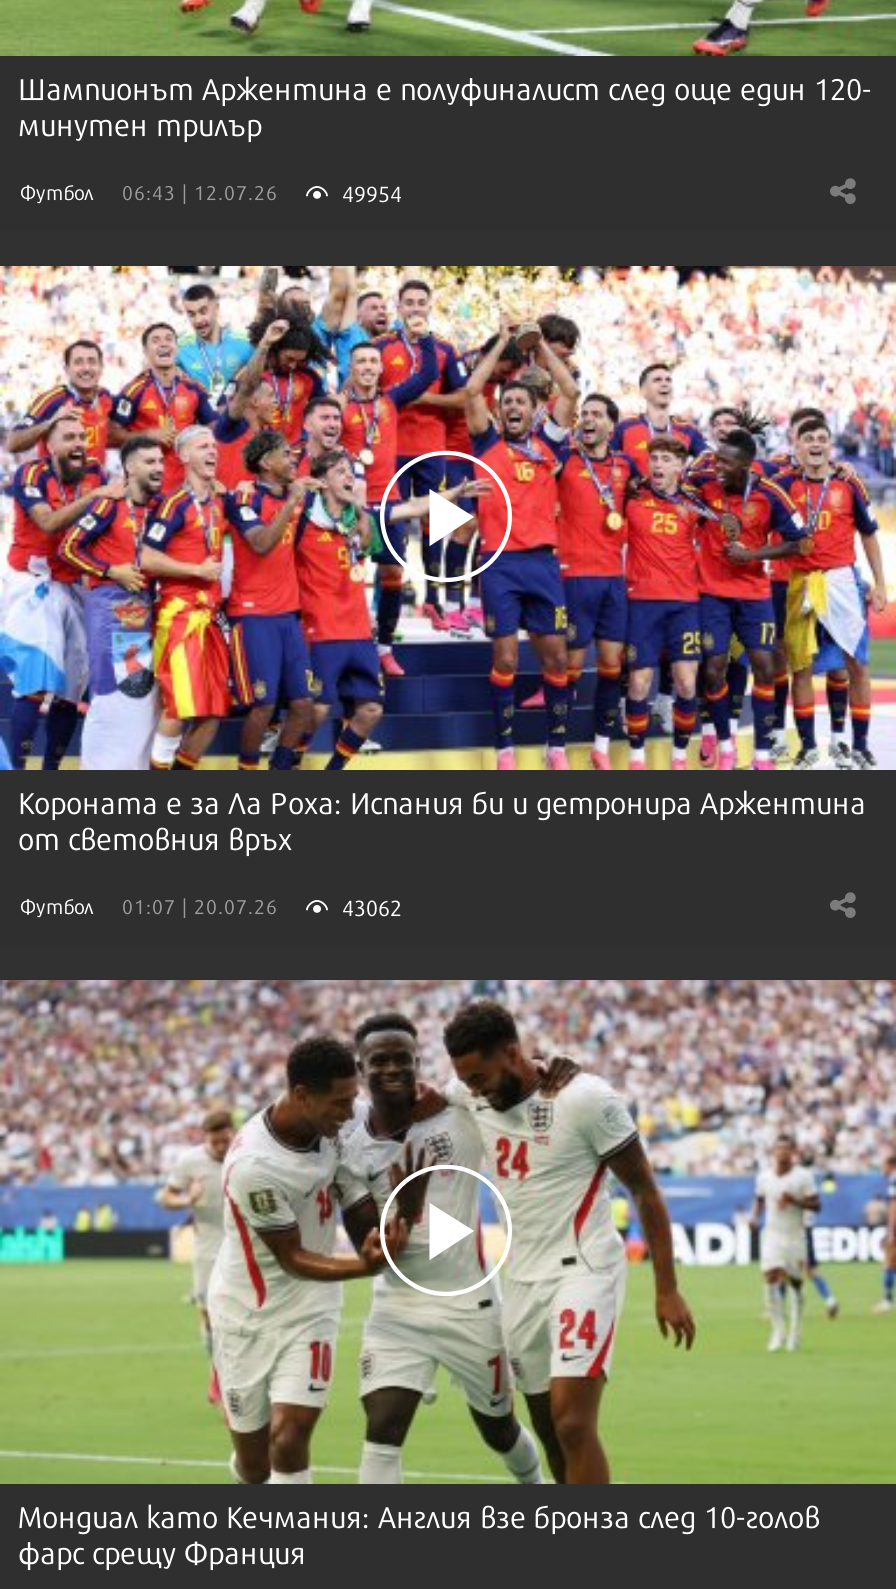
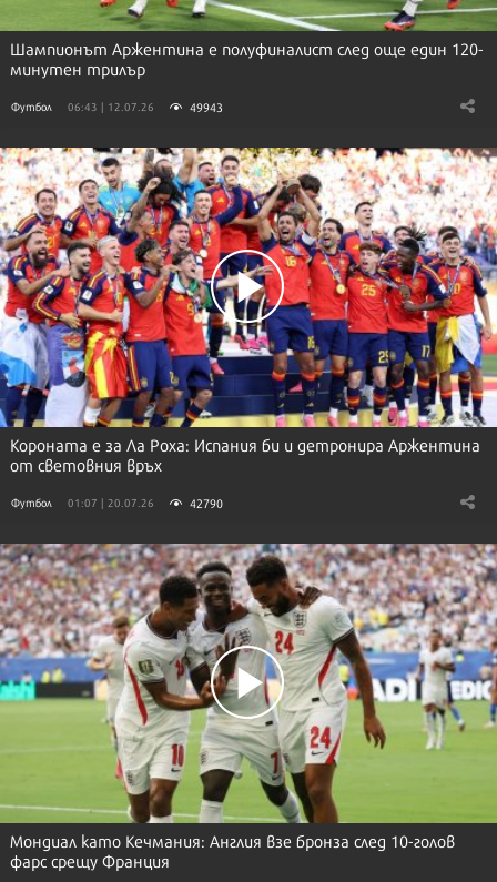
[336,175,402,207] 49954 -> [186,97,223,115] 49943
[336,889,402,921] 43062 -> [186,493,223,511] 42790

